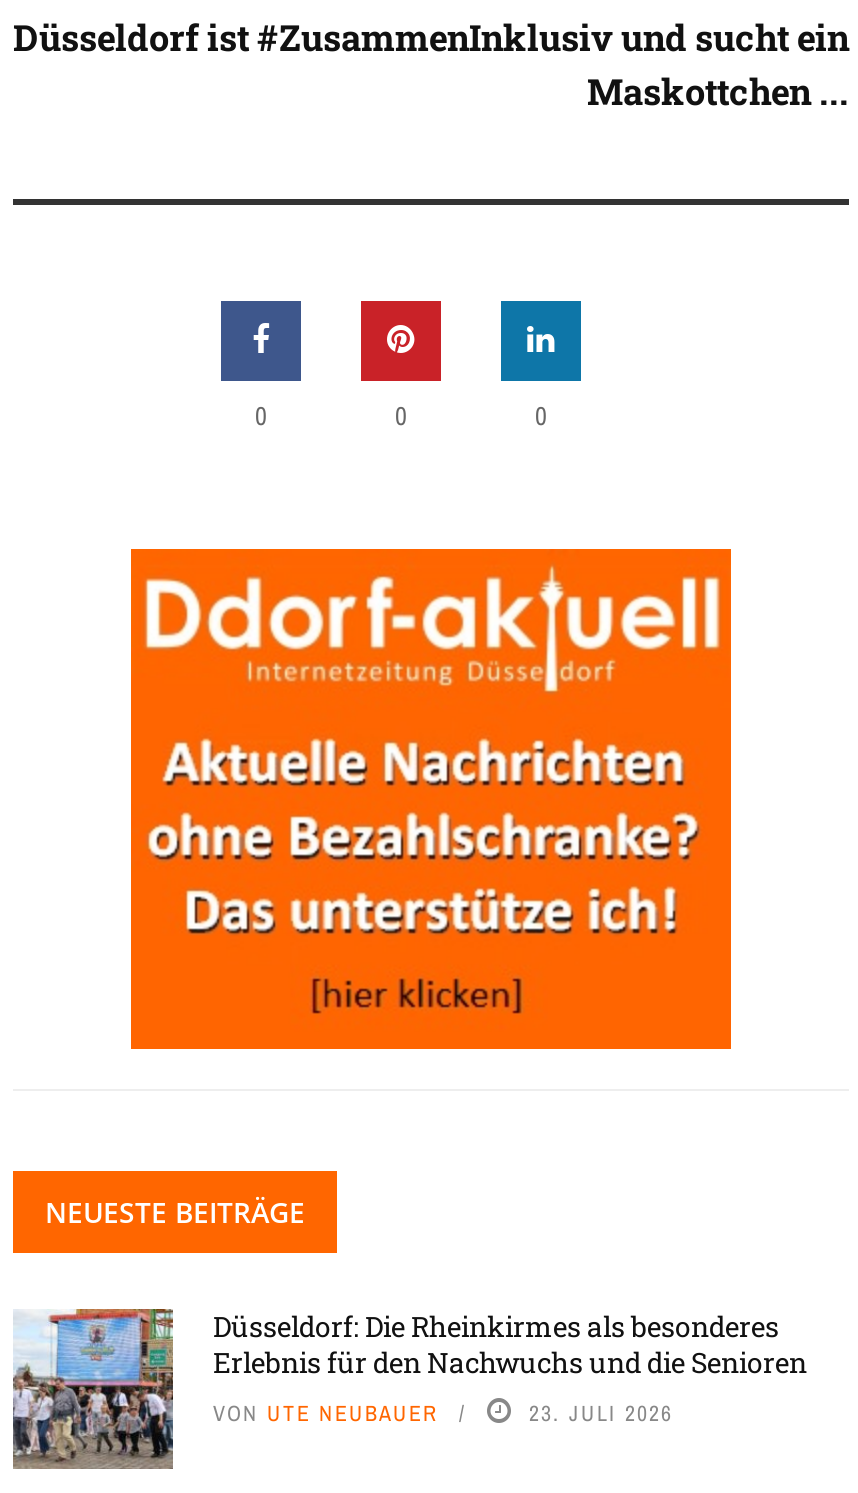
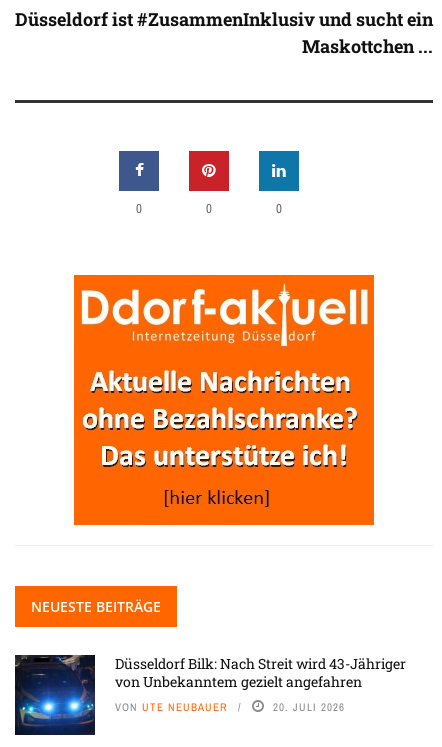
[11,1307,807,1469] [image] | Düsseldorf: Die Rheinkirmes als besonderes | Erlebnis für den Nachwuchs und die Senioren -> [14,654,406,736] [image] | Düsseldorf Bilk: Nach Streit wird 43-Jähriger | von Unbekanntem gezielt angefahren
[529,1399,673,1427] 23. JULI 2026 -> [273,700,345,714] 20. JULI 2026

